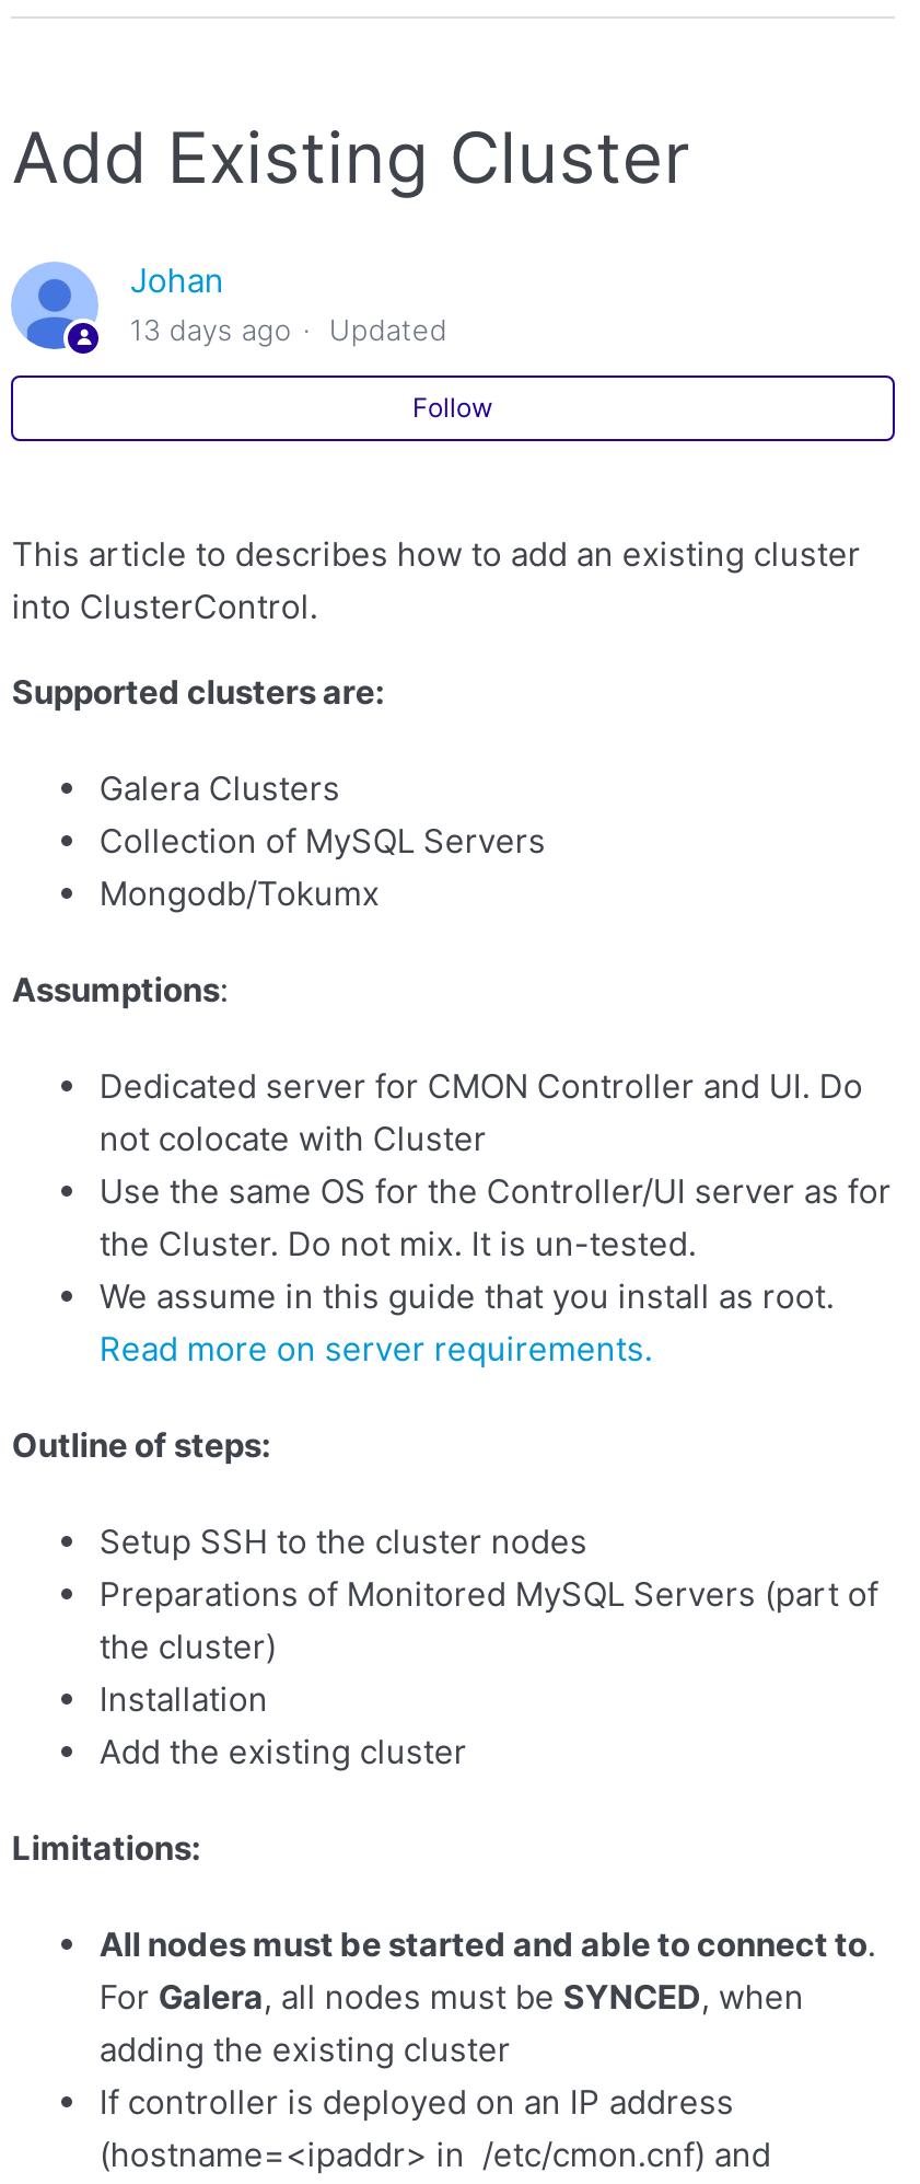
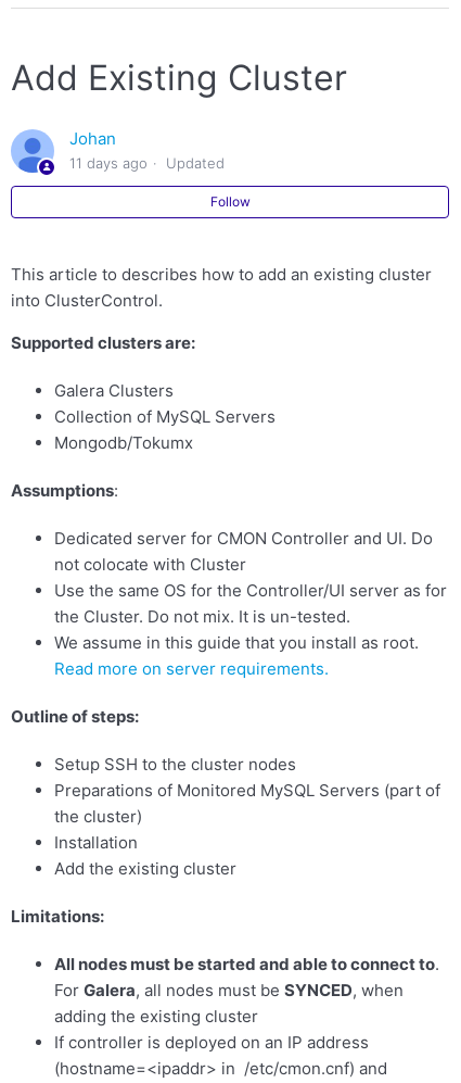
[130,313,447,348] 13 days ago Updated -> [70,155,225,172] 11 days ago Updated

